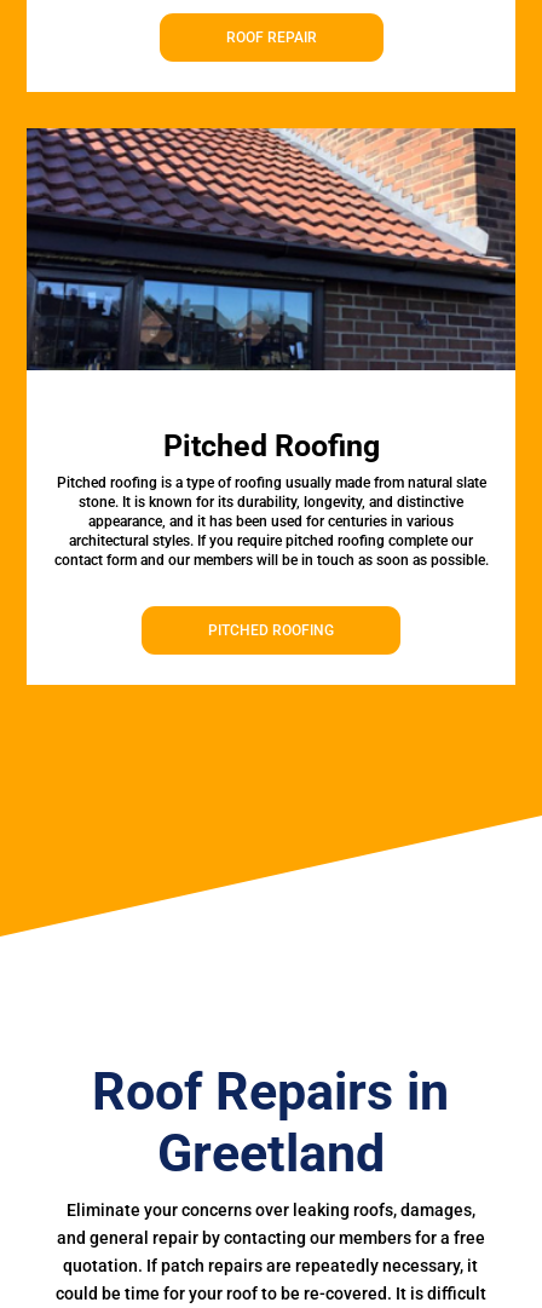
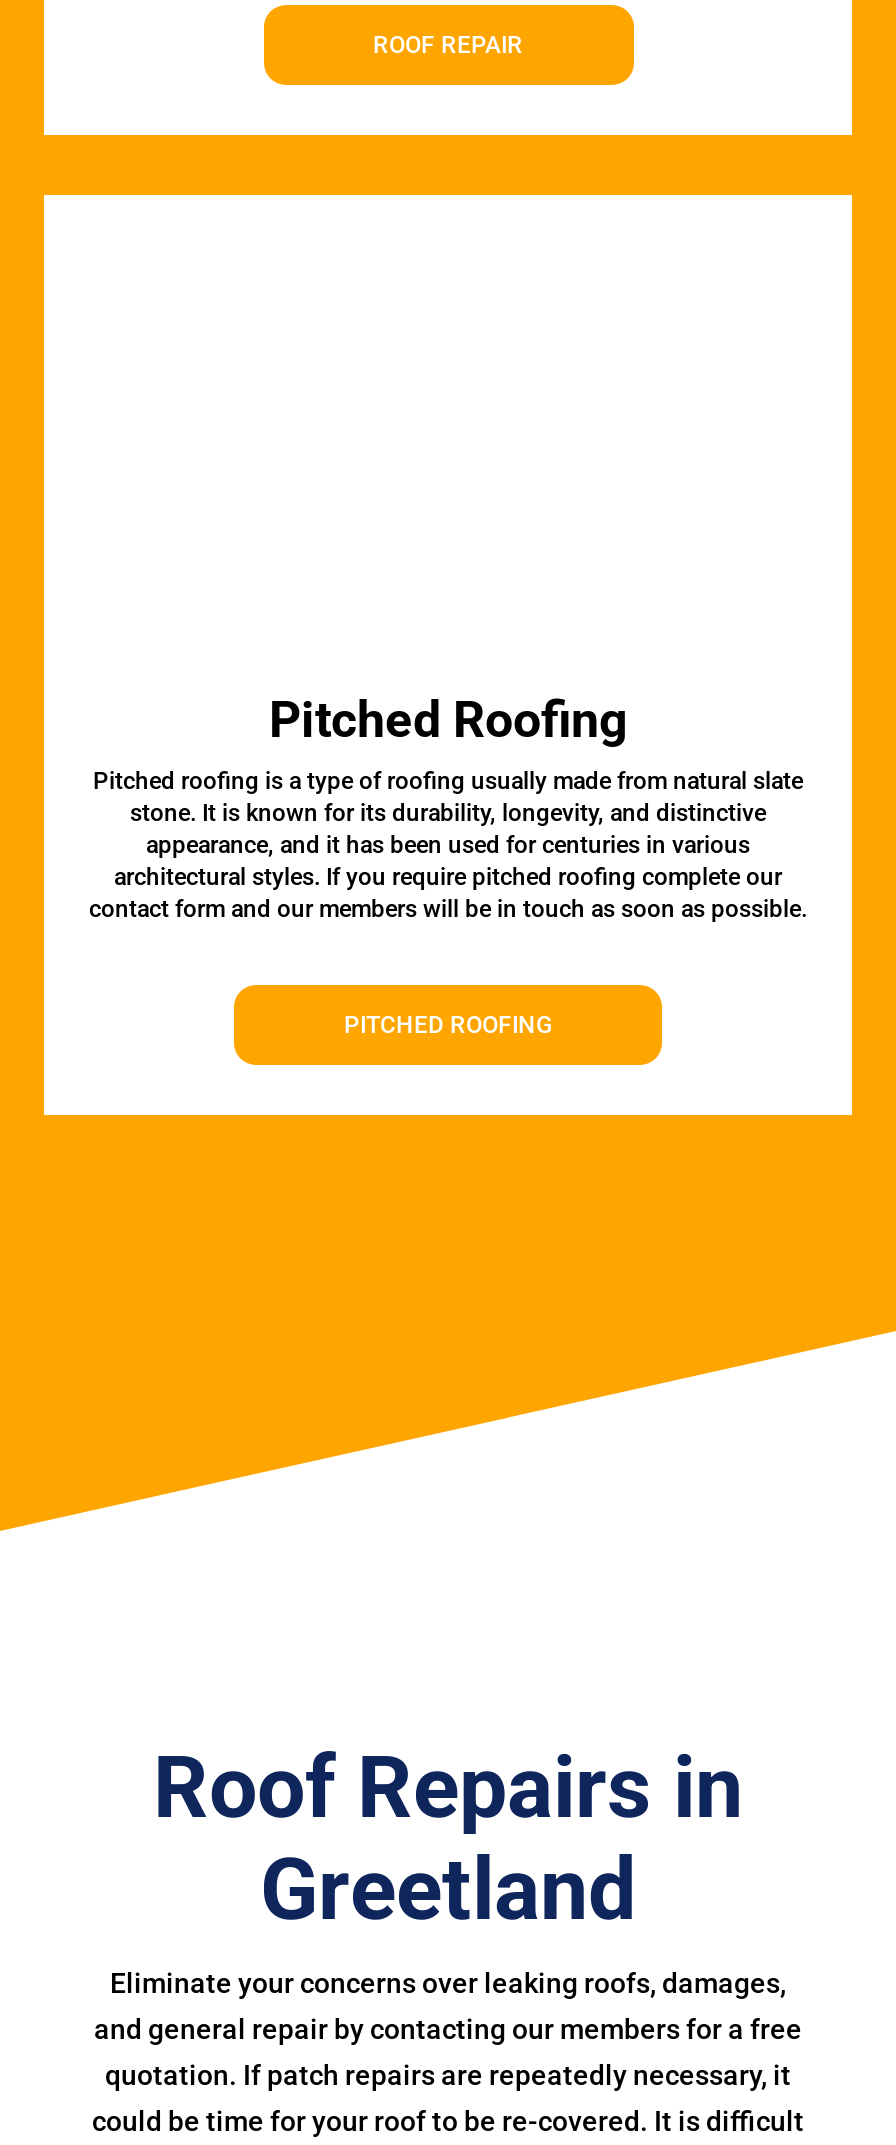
[25,127,517,371] [image] -> none

